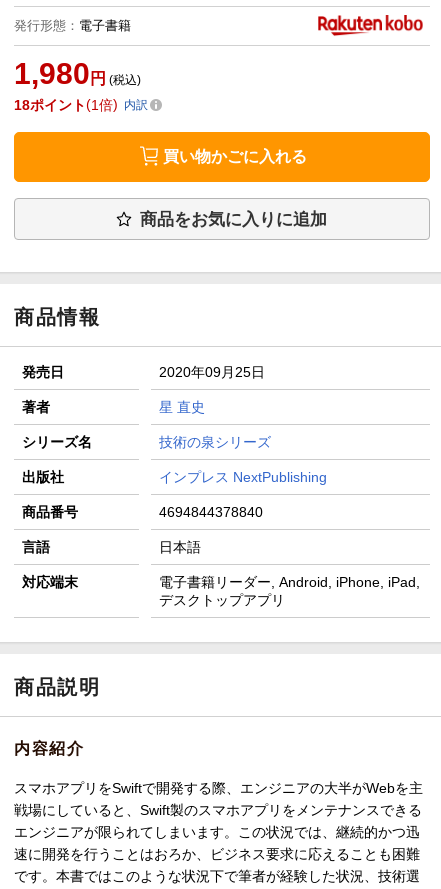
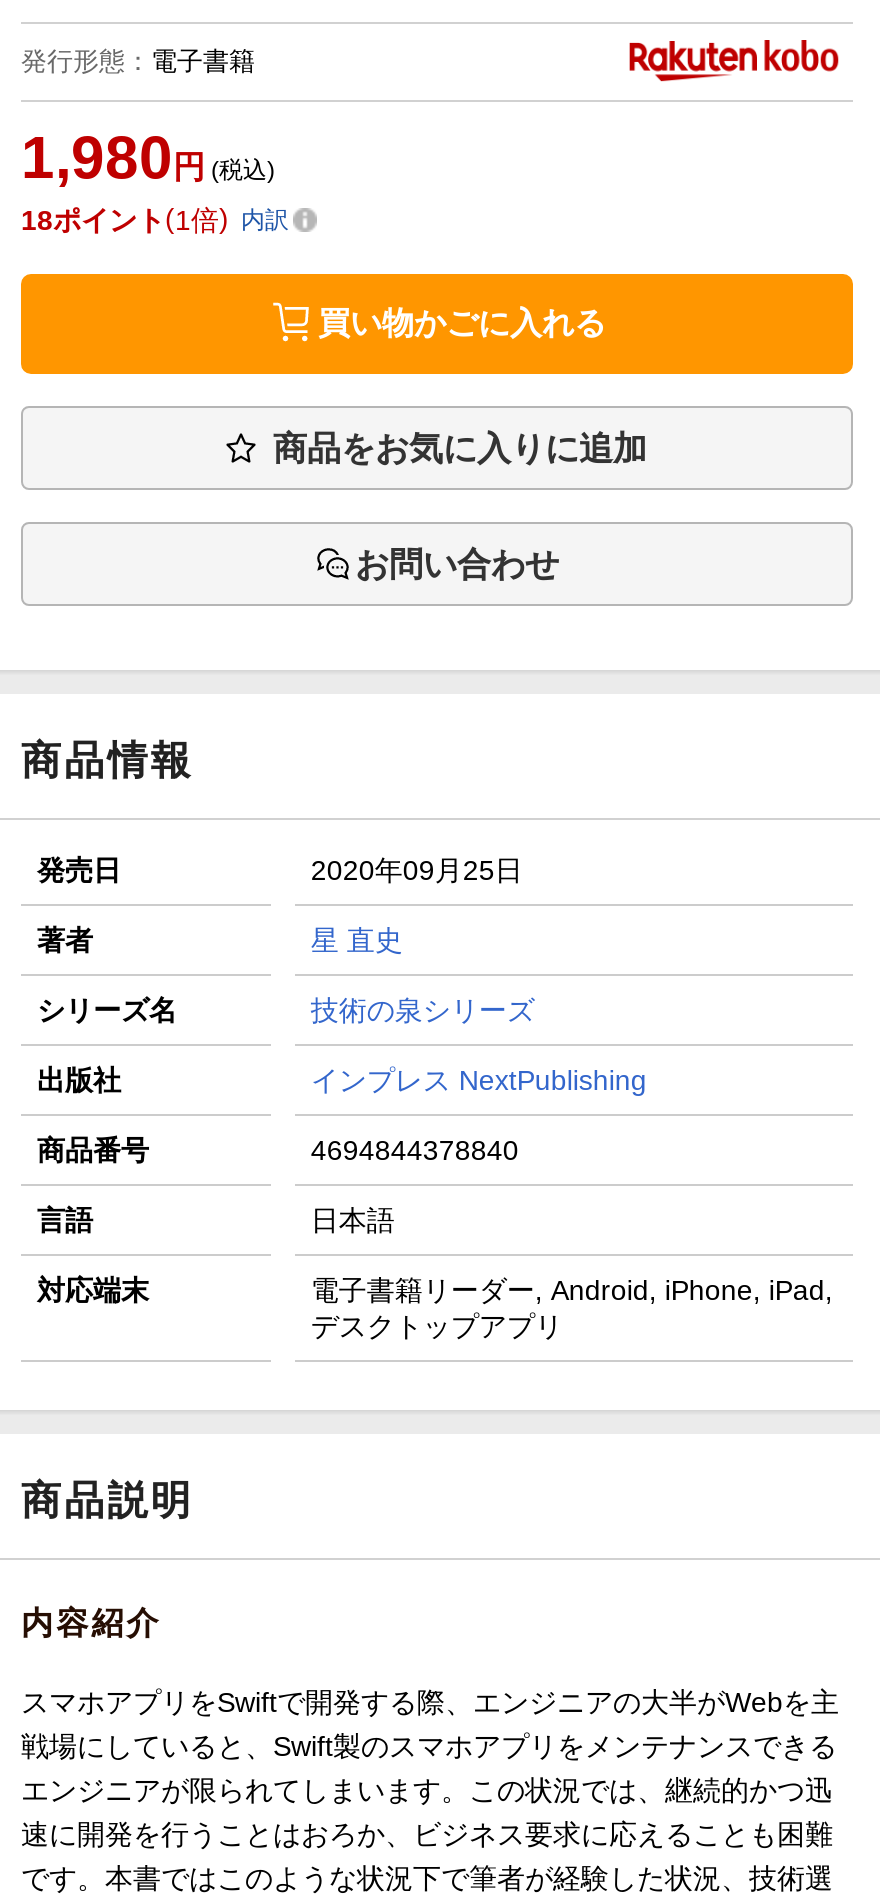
none -> [355,546,559,584] お問い合わせ

